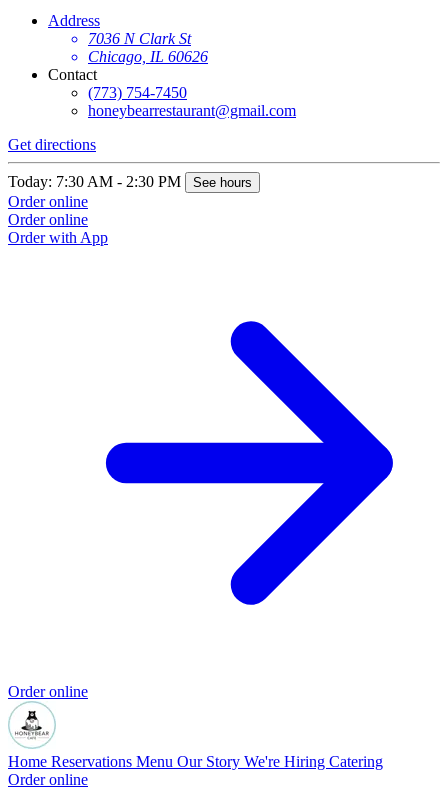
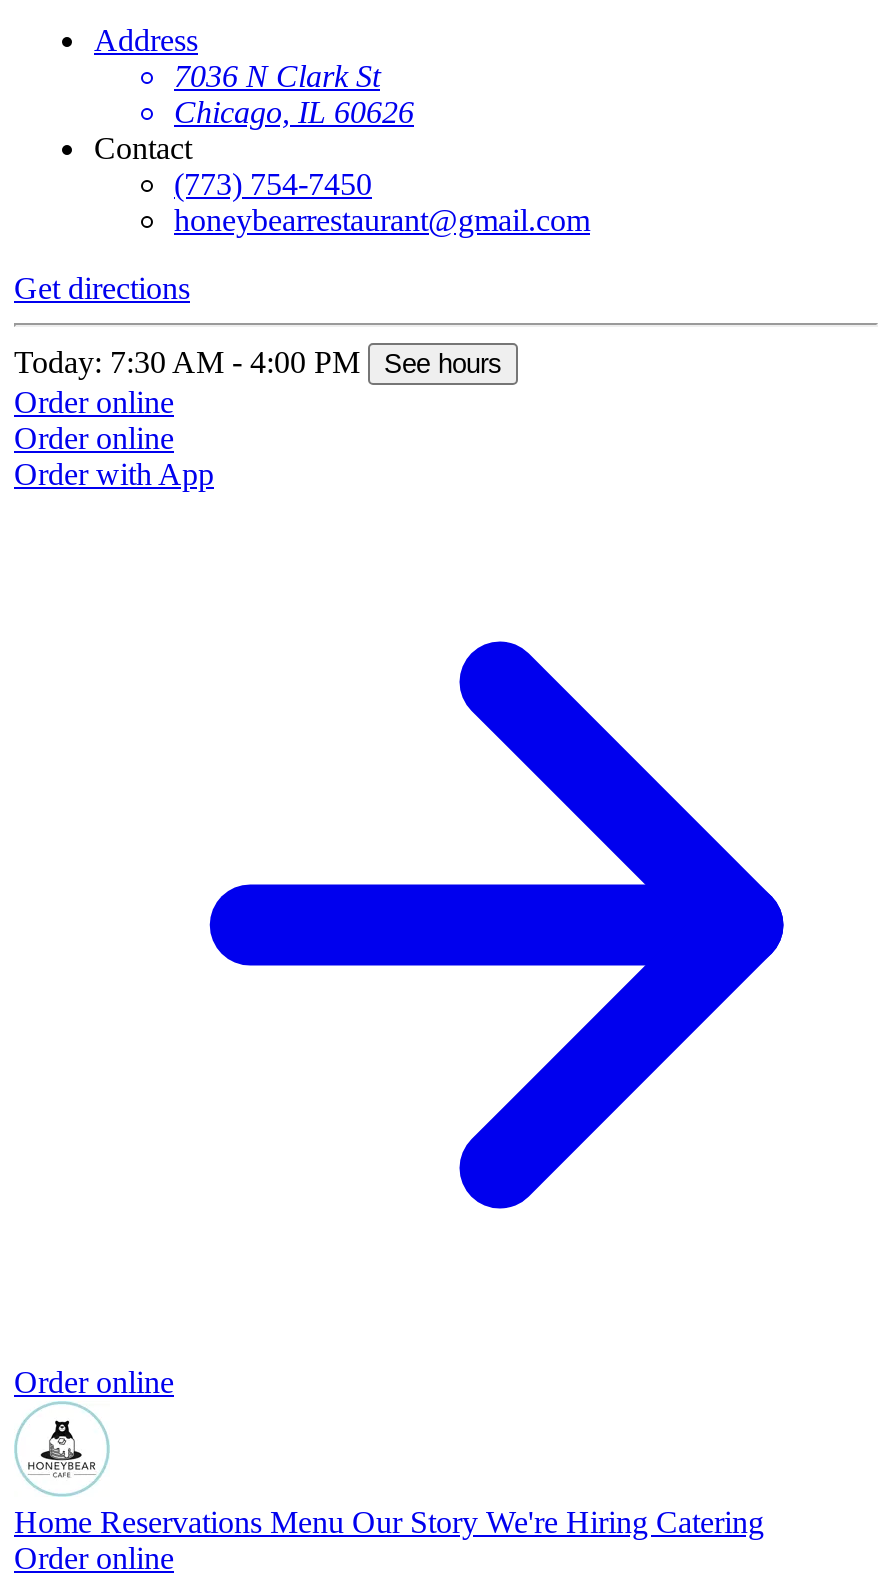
[8,173,252,190] Today: 7:30 AM - 2:30 PM See hours -> [14,345,502,379] Today: 7:30 AM - 4:00 PM See hours

